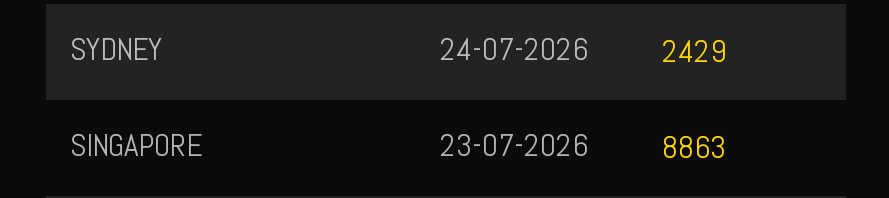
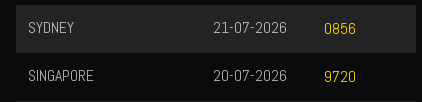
[440,31,588,71] 24-07-2026 -> [213,18,287,38] 21-07-2026
[662,32,726,72] 2429 -> [324,19,356,39] 0856
[440,127,588,167] 23-07-2026 -> [213,66,287,86] 20-07-2026
[662,128,726,168] 8863 -> [324,67,356,87] 9720

